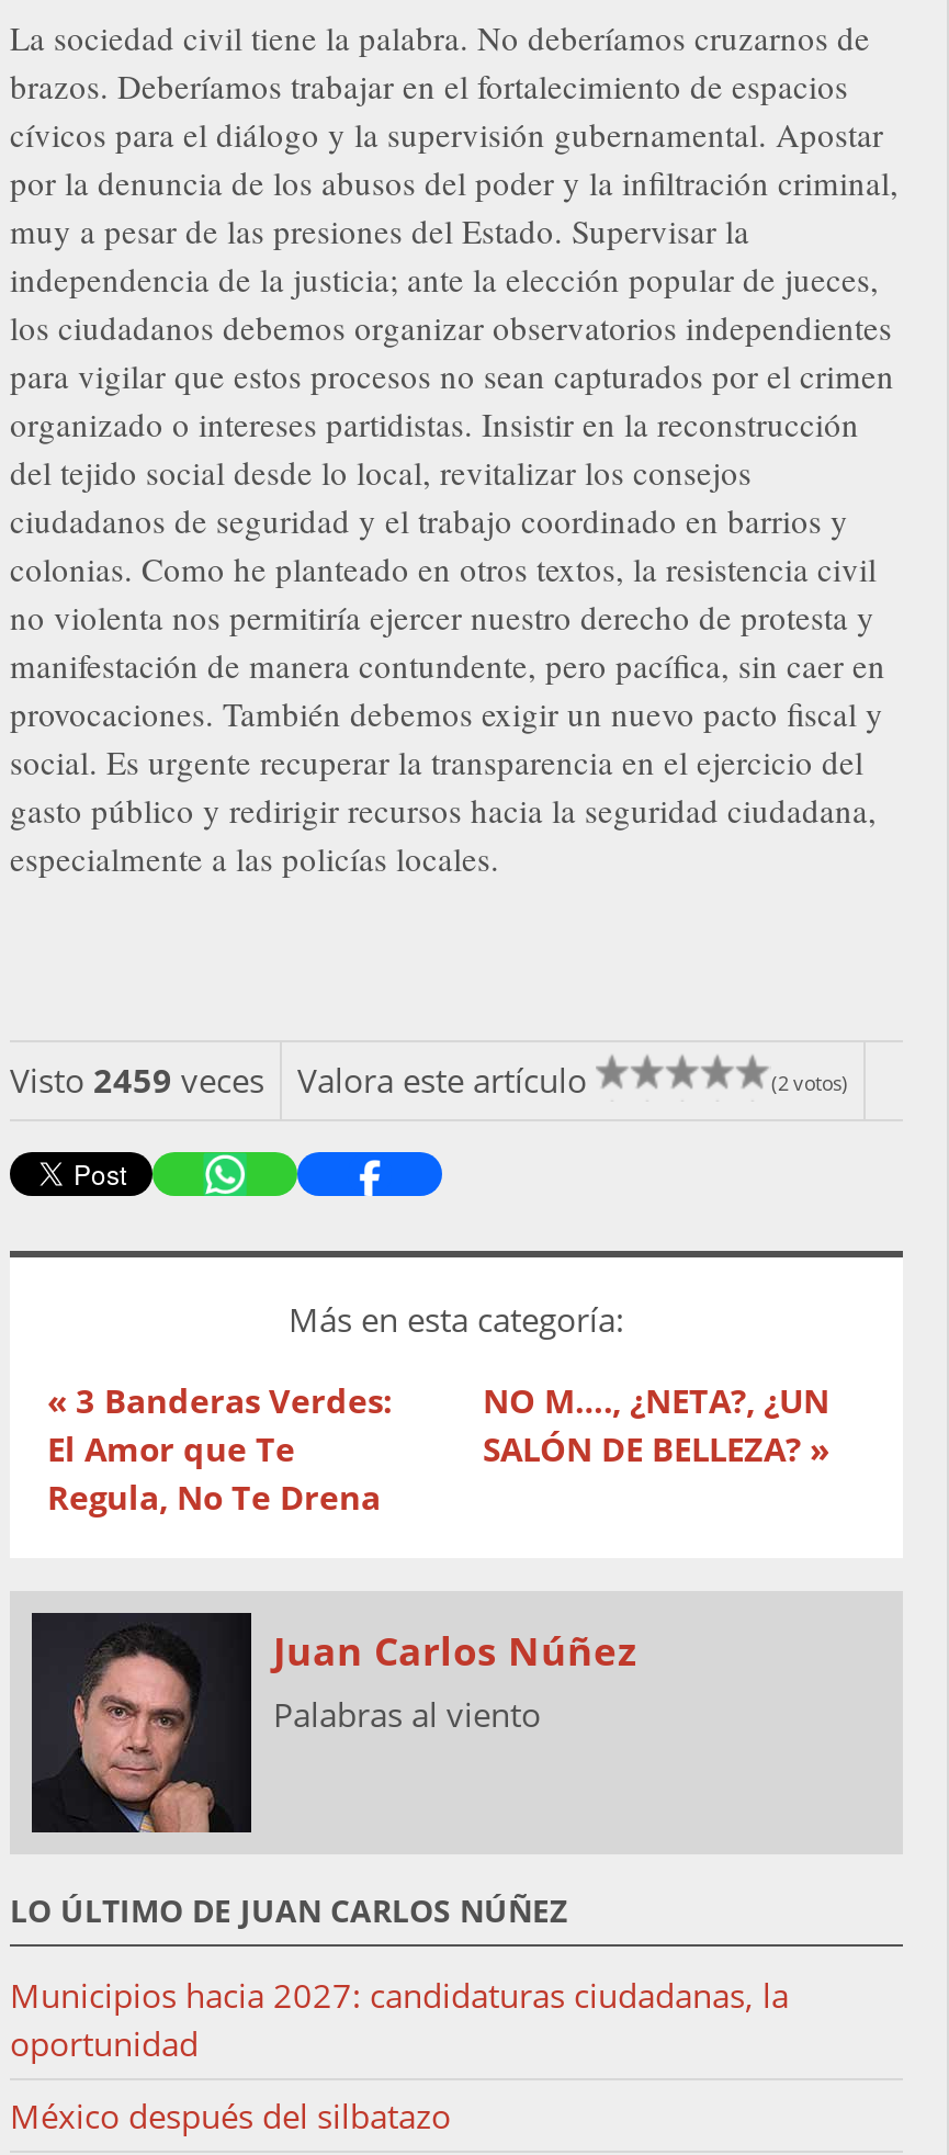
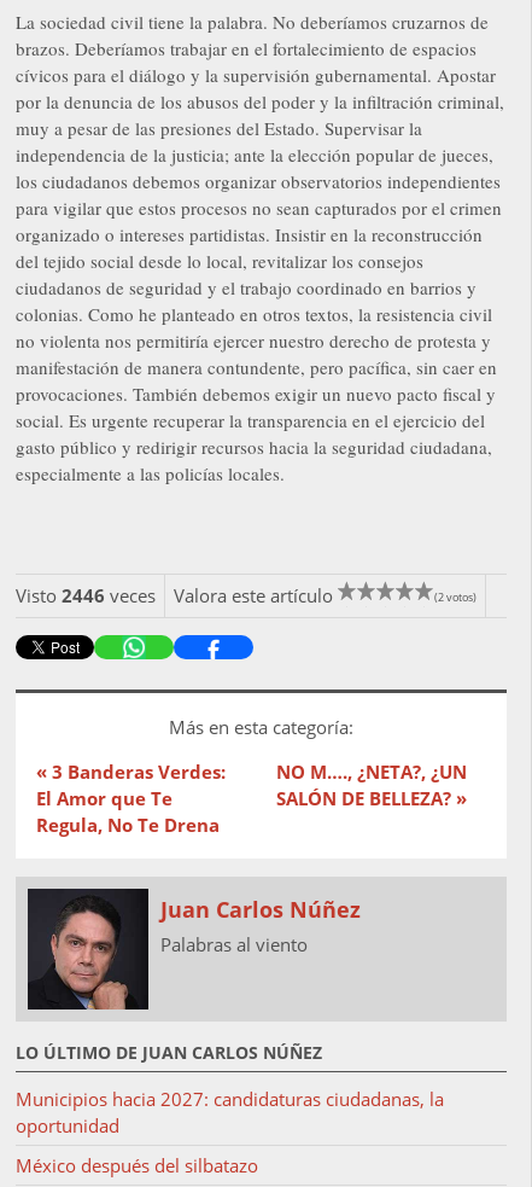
[10,1058,587,1102] Visto 2459 veces Valora este artículo -> [16,583,333,608] Visto 2446 veces Valora este artículo

